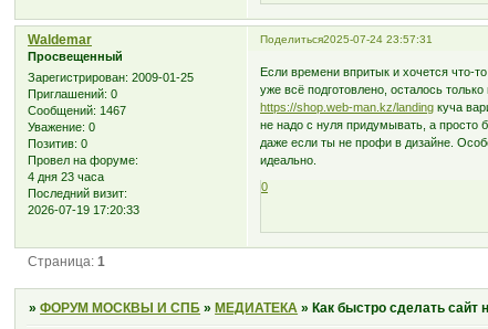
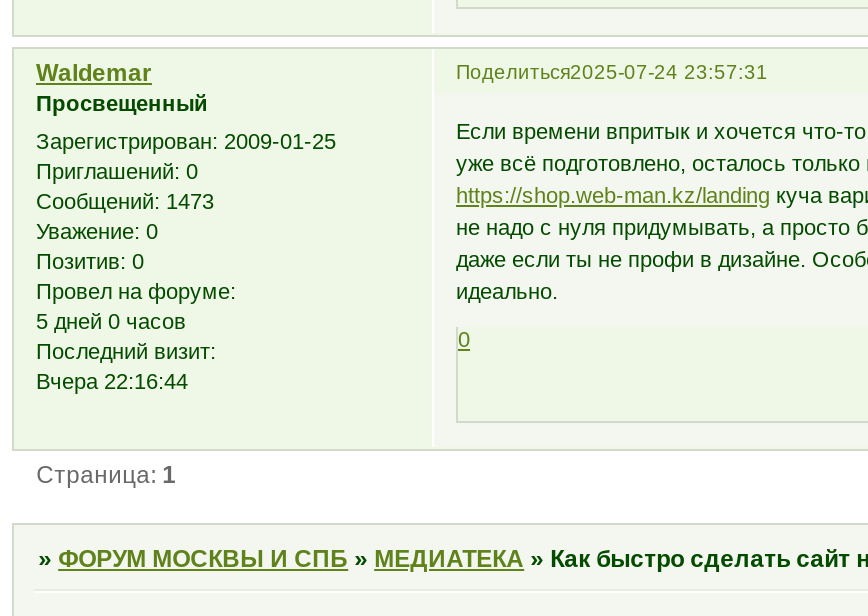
[28,104,126,117] Сообщений: 1467 -> [36,190,214,214] Сообщений: 1473
[28,170,104,184] 4 дня 23 часа -> [36,310,186,334] 5 дней 0 часов
[28,204,139,217] 2026-07-19 17:20:33 -> [36,370,188,394] Вчера 22:16:44

